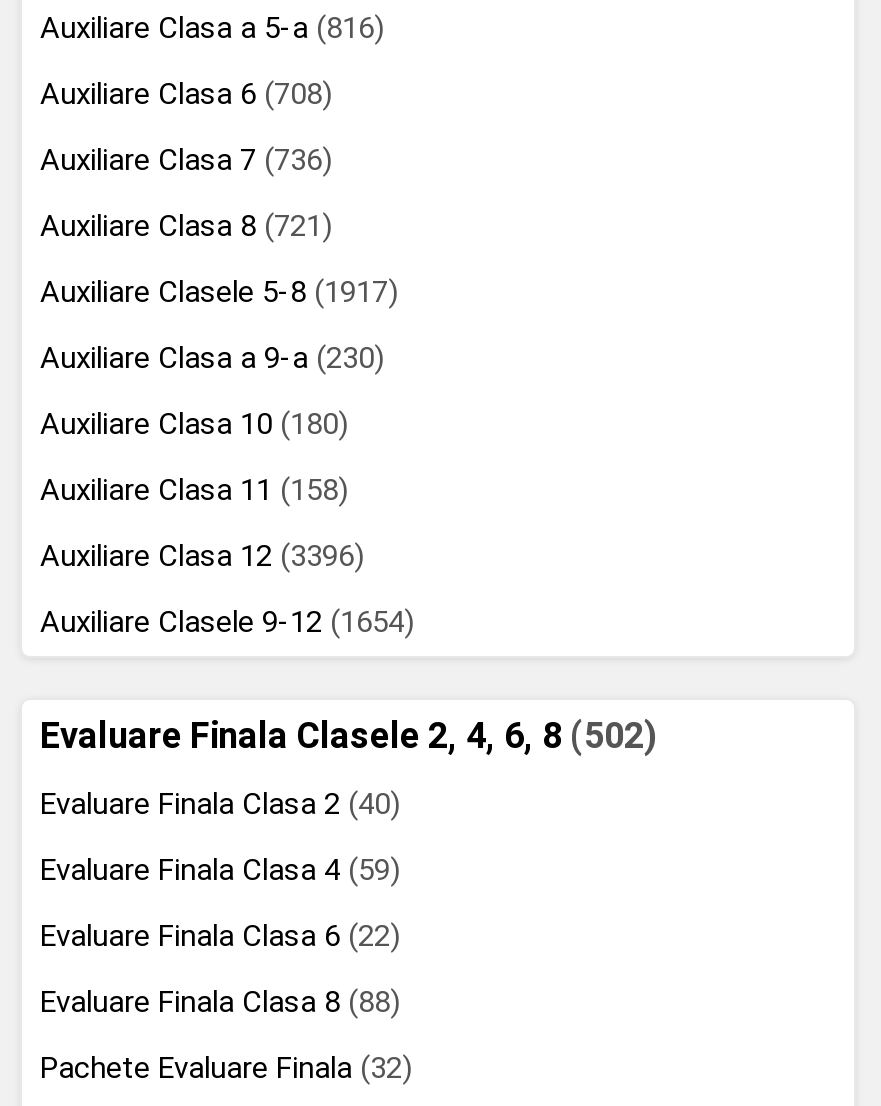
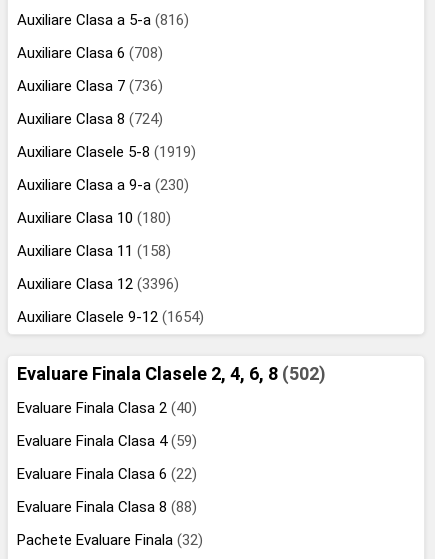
[40,207,332,243] Auxiliare Clasa 8 (721) -> [17,110,163,128] Auxiliare Clasa 8 (724)
[40,273,398,309] Auxiliare Clasele 5-8 (1917) -> [17,143,196,161] Auxiliare Clasele 5-8 (1919)

